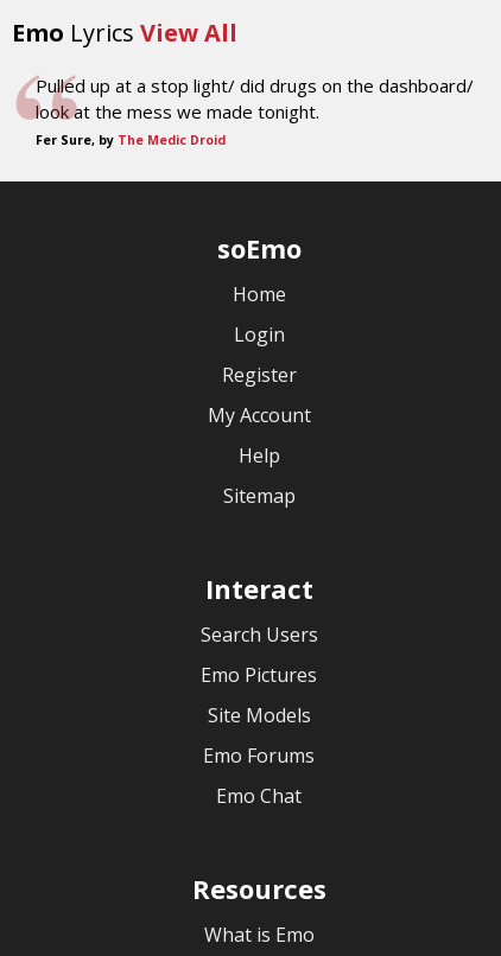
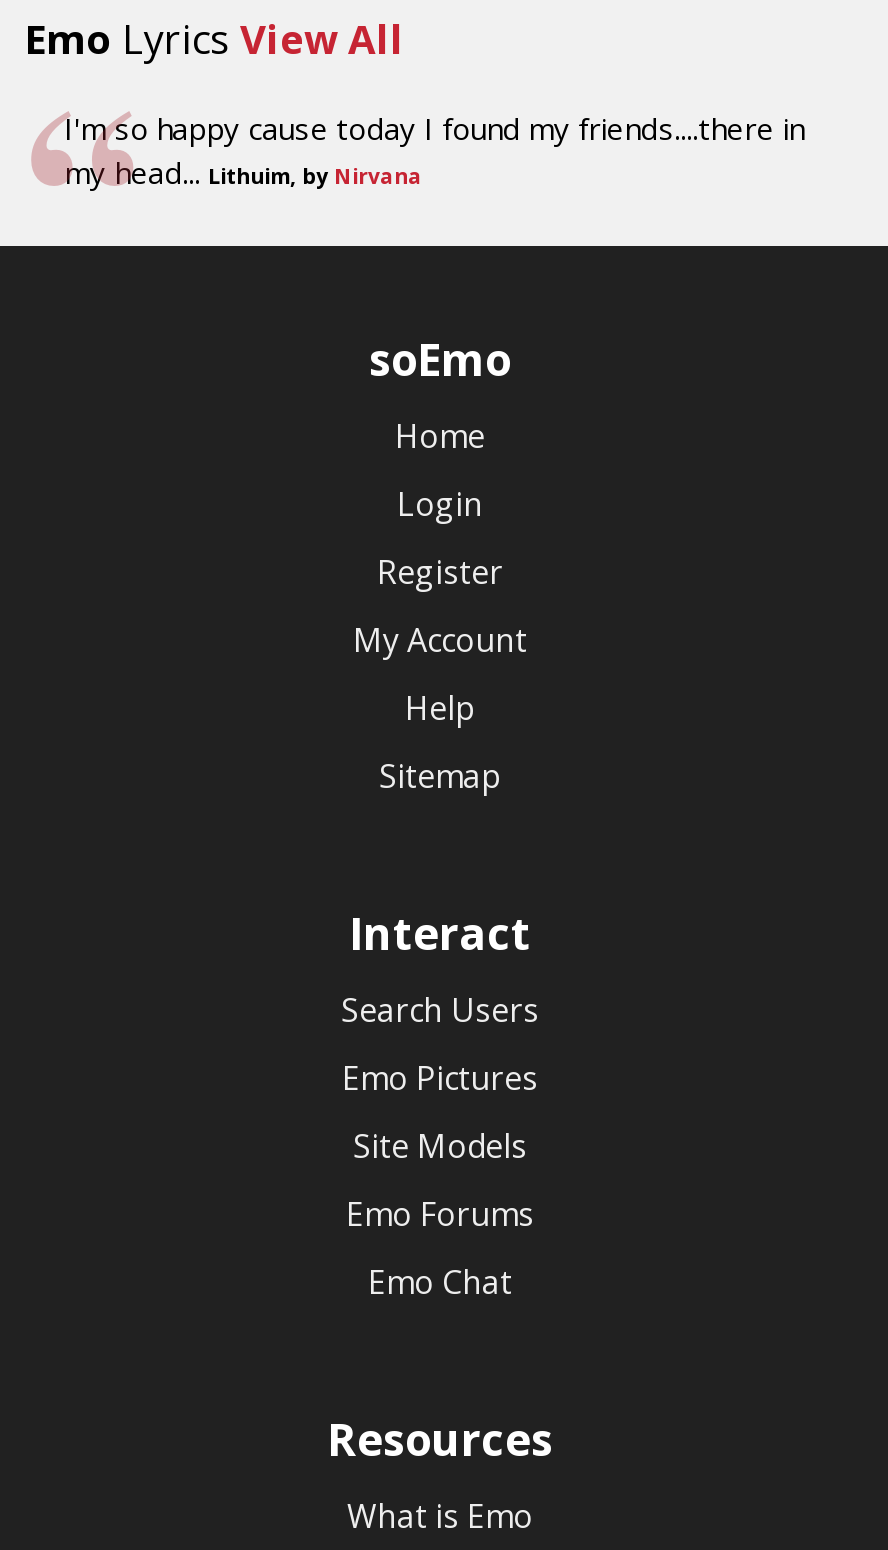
[36,74,474,148] Pulled up at a stop light/ did drugs on the dashboard/ | look at the mess we made tonight. | Fer Sure, by The Medic Droid -> [64,108,804,192] I'm so happy cause today I found my friends....there in | my head... Lithuim, by Nirvana

